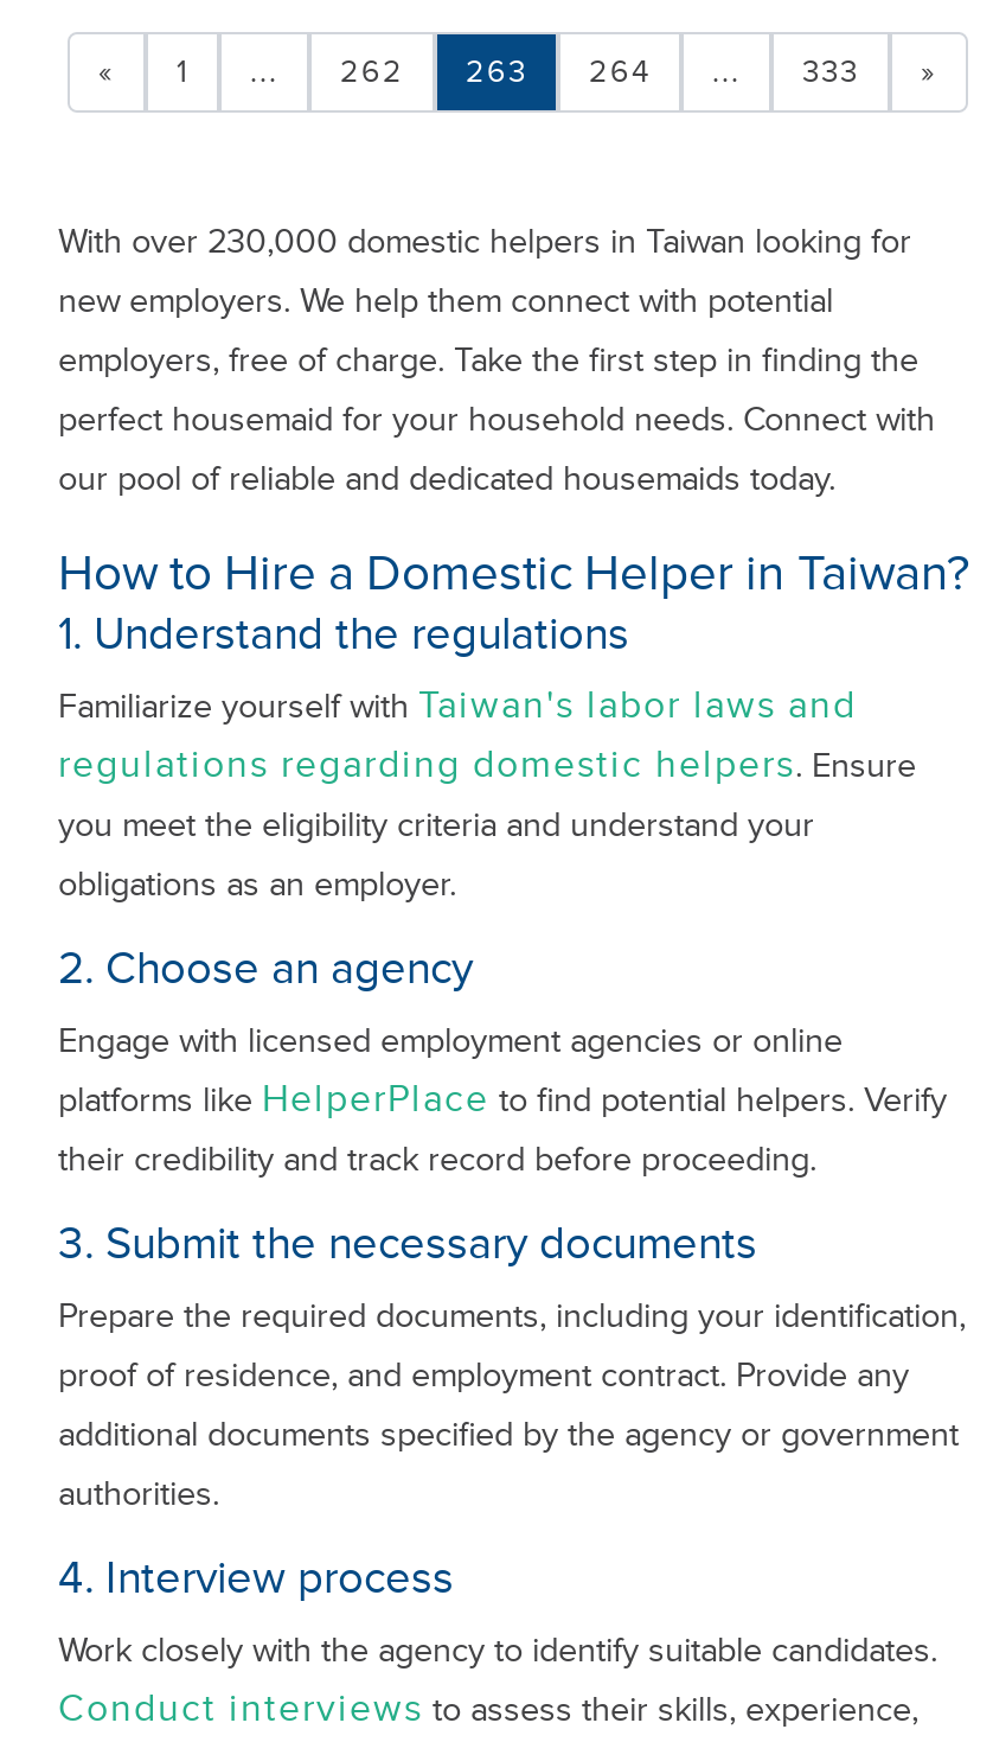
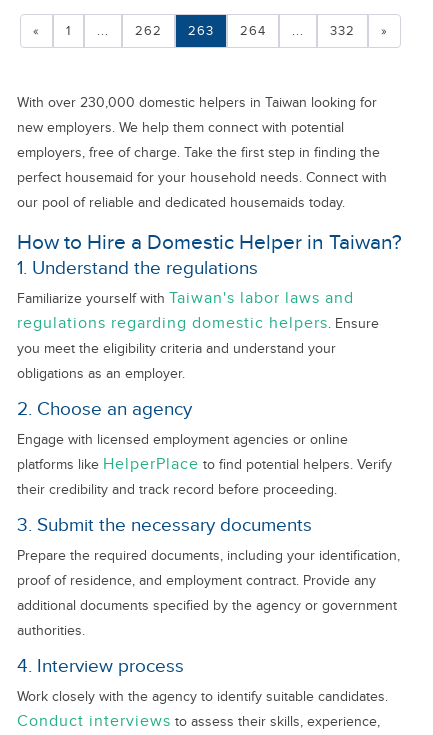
[802,53,859,91] 333 -> [330,23,355,39] 332

